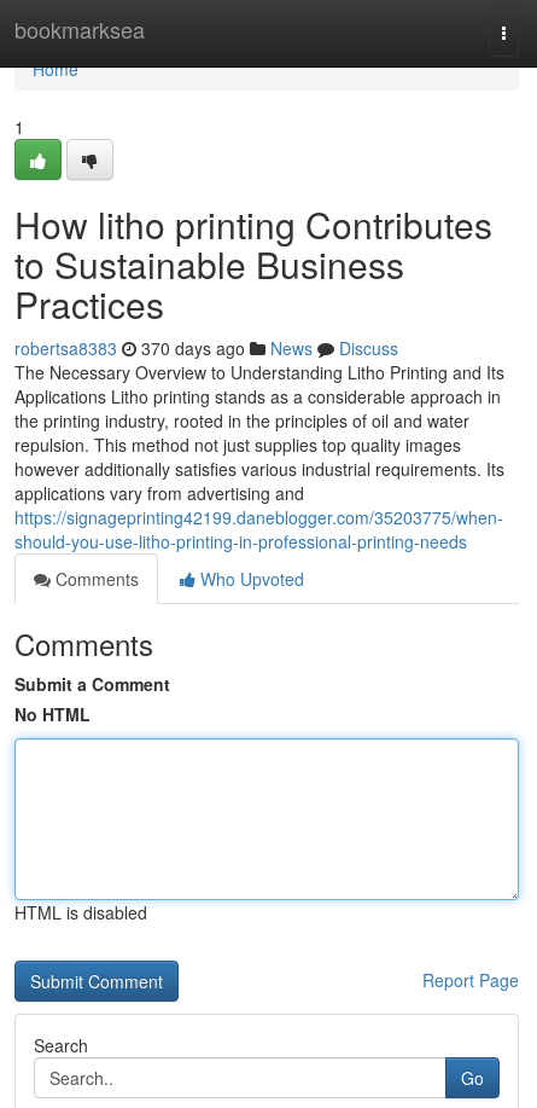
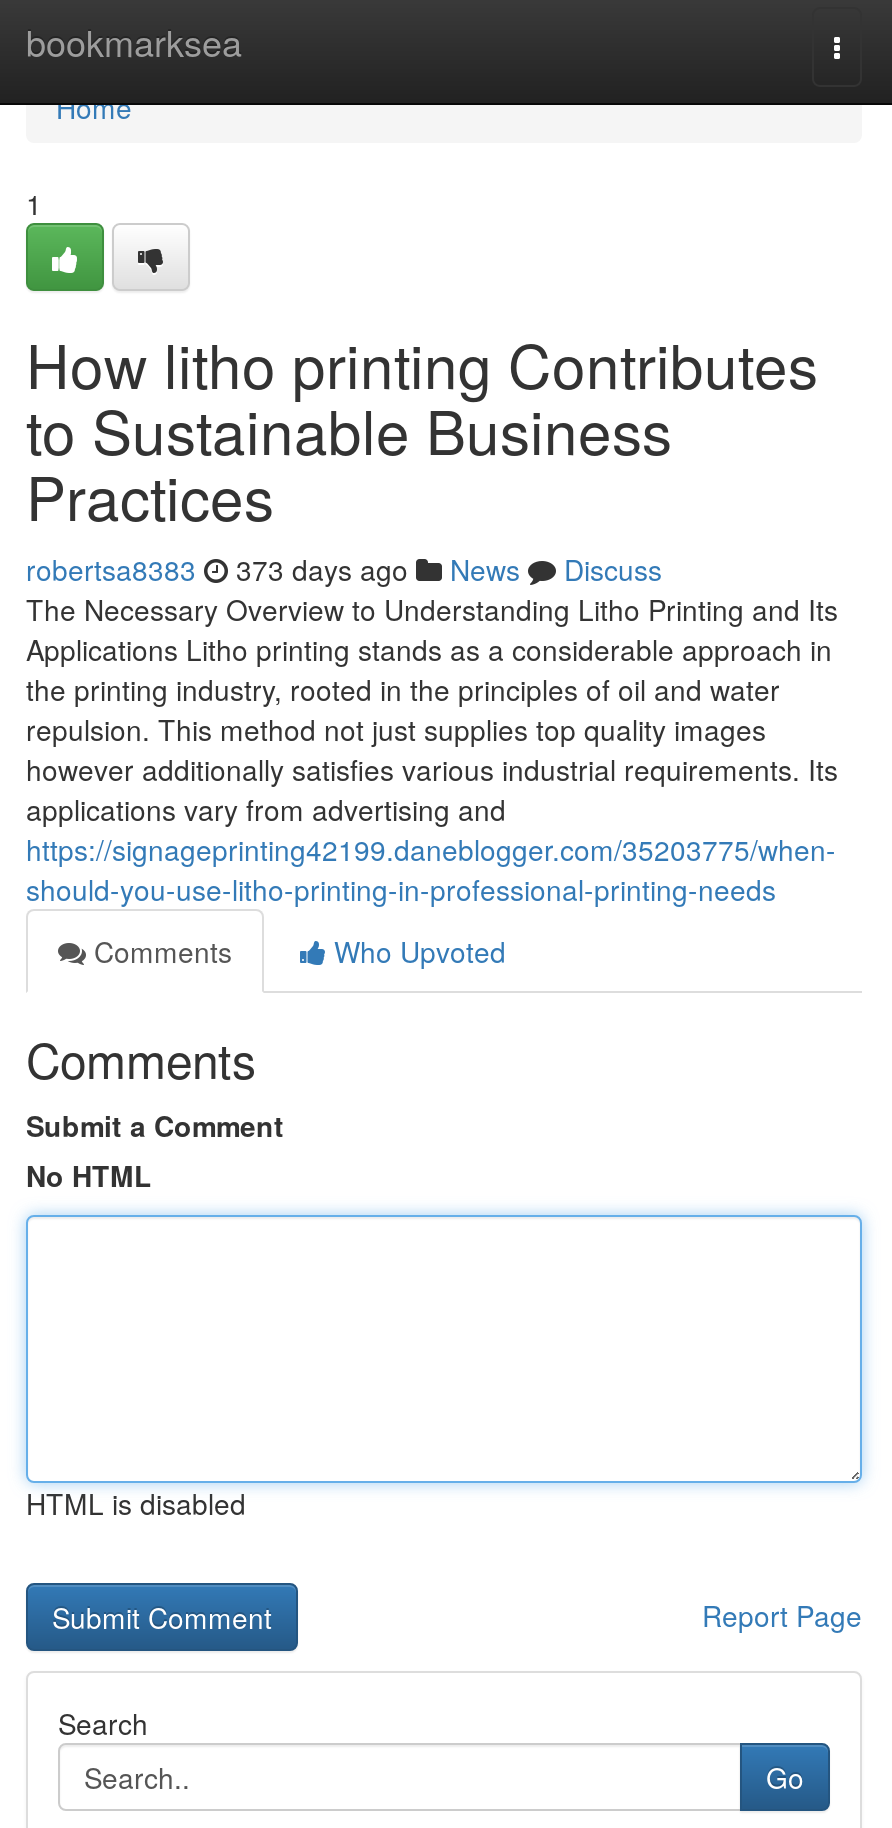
[14,336,398,360] robertsa8383 370 days ago News Discuss -> [26,549,662,589] robertsa8383 373 days ago News Discuss

